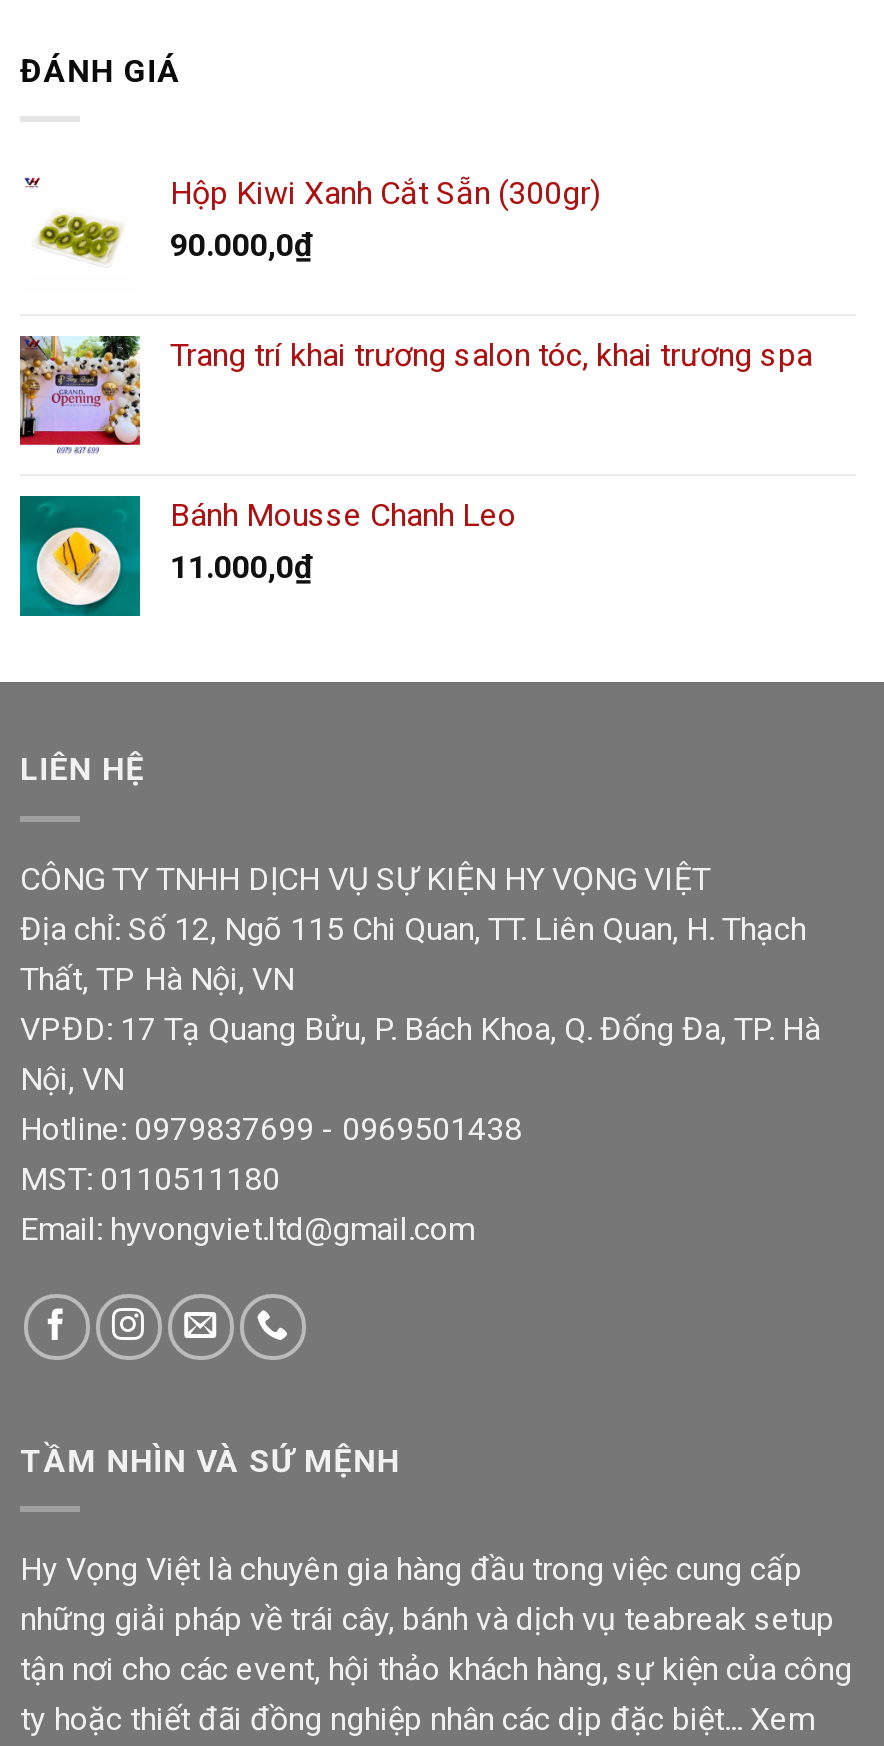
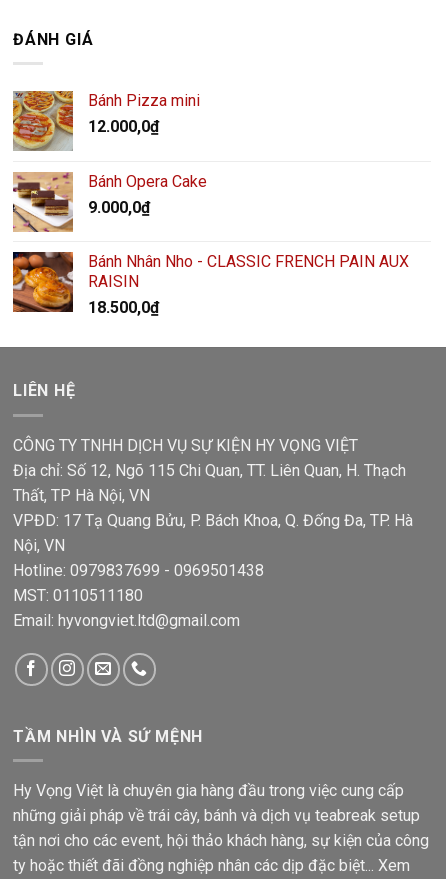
[20,174,600,290] [image] | Hộp Kiwi Xanh Cắt Sẵn (300gr) | 90.000,0₫ -> [12,90,200,152] [image] | Bánh Pizza mini | 12.000,0₫
[18,334,812,454] [image] | Trang trí khai trương salon tóc, khai trương spa -> [12,171,207,233] [image] | Bánh Opera Cake | 9.000,0₫
[18,494,516,618] [image] | Bánh Mousse Chanh Leo | 11.000,0₫ -> [12,251,409,317] [image] | Bánh Nhân Nho - CLASSIC FRENCH PAIN AUX | RAISIN | 18.500,0₫

